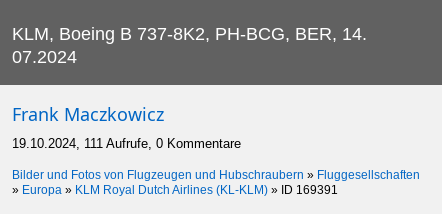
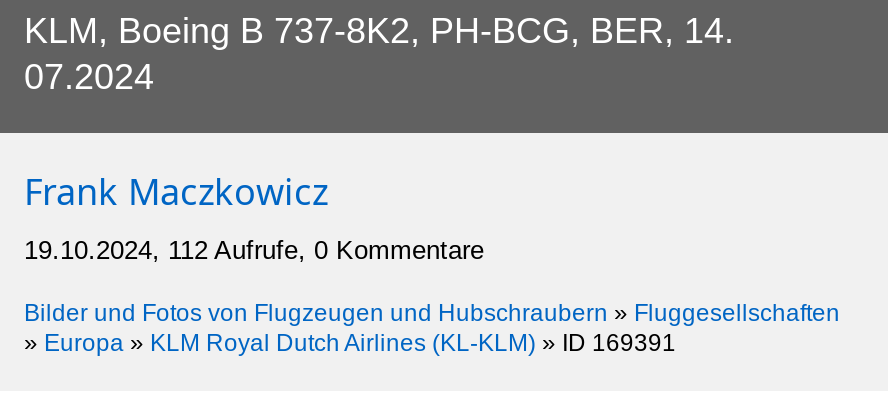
[12,136,241,151] 19.10.2024, 111 Aufrufe, 0 Kommentare -> [24,236,484,266] 19.10.2024, 112 Aufrufe, 0 Kommentare

